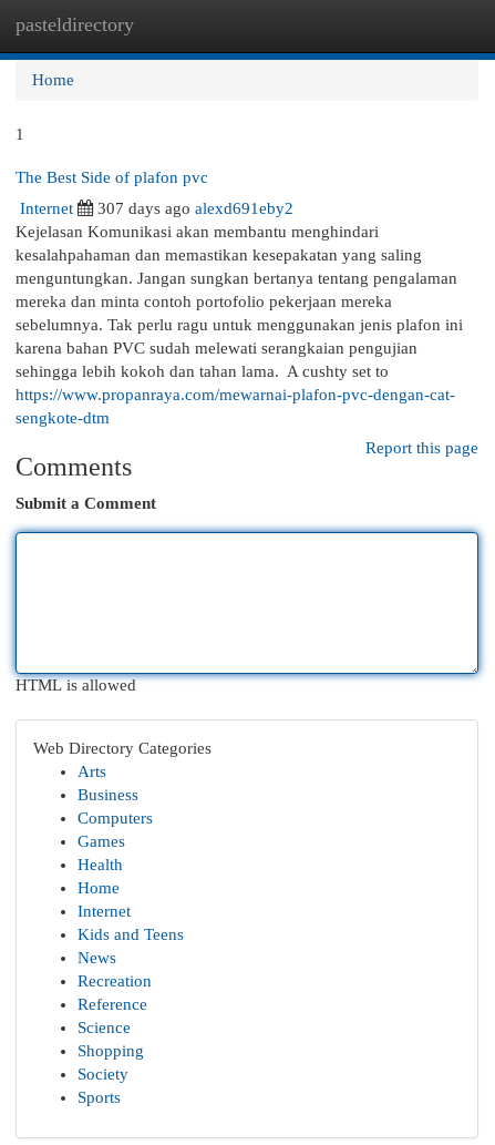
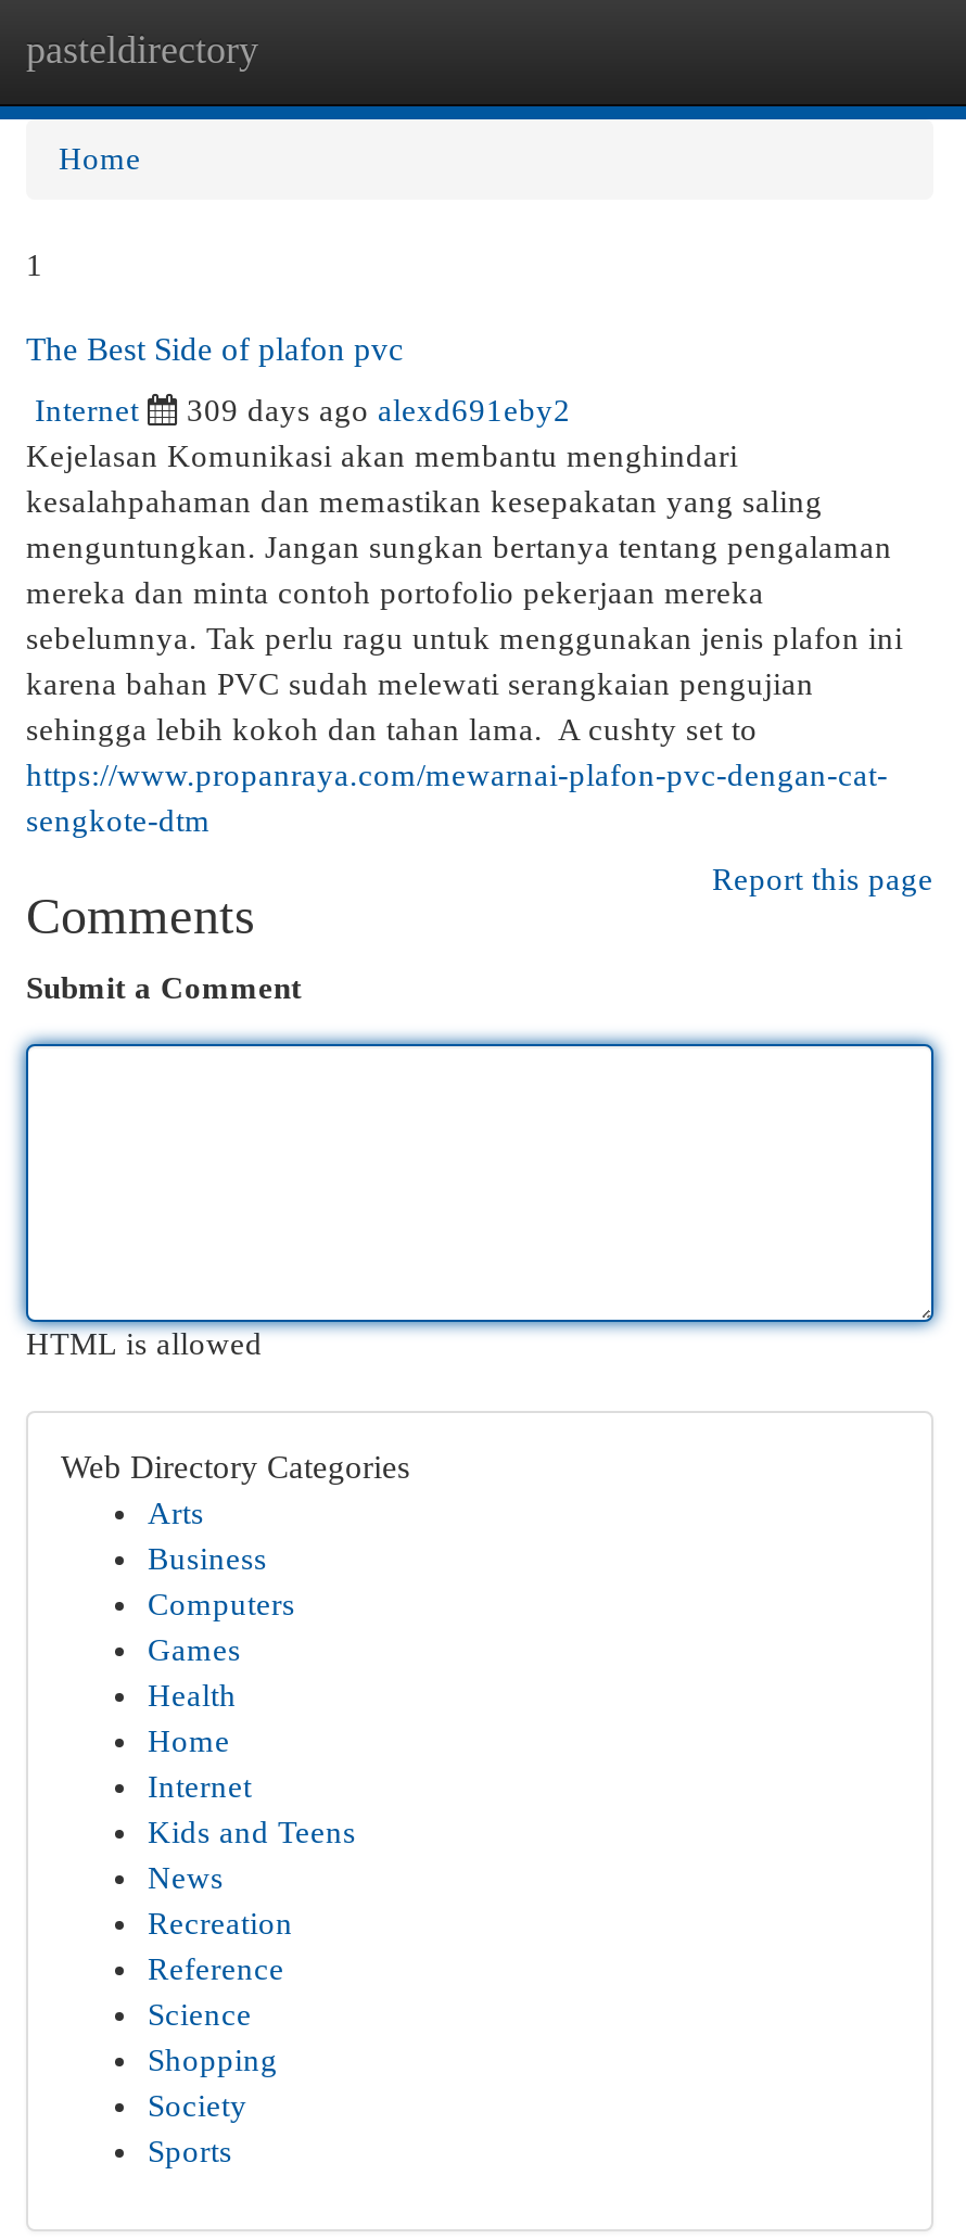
[97,200,293,217] 307 days ago alexd691eby2 -> [187,393,571,428] 309 days ago alexd691eby2

